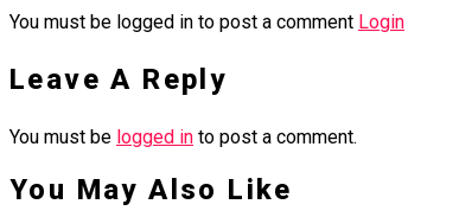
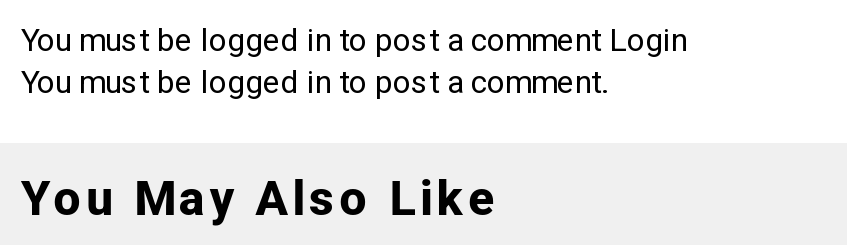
[9,63,227,96] Leave A Reply -> none

